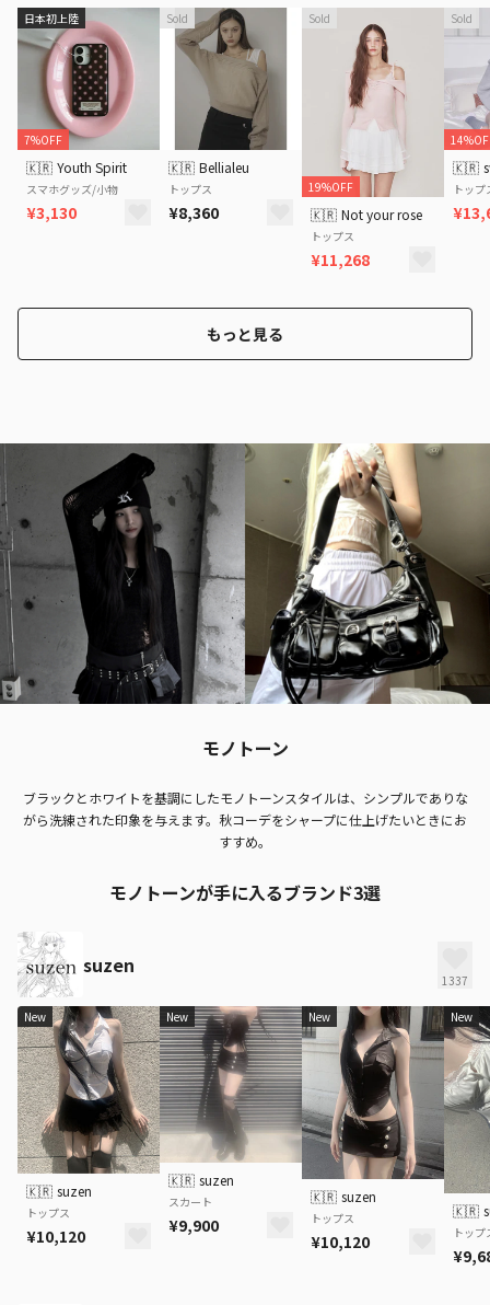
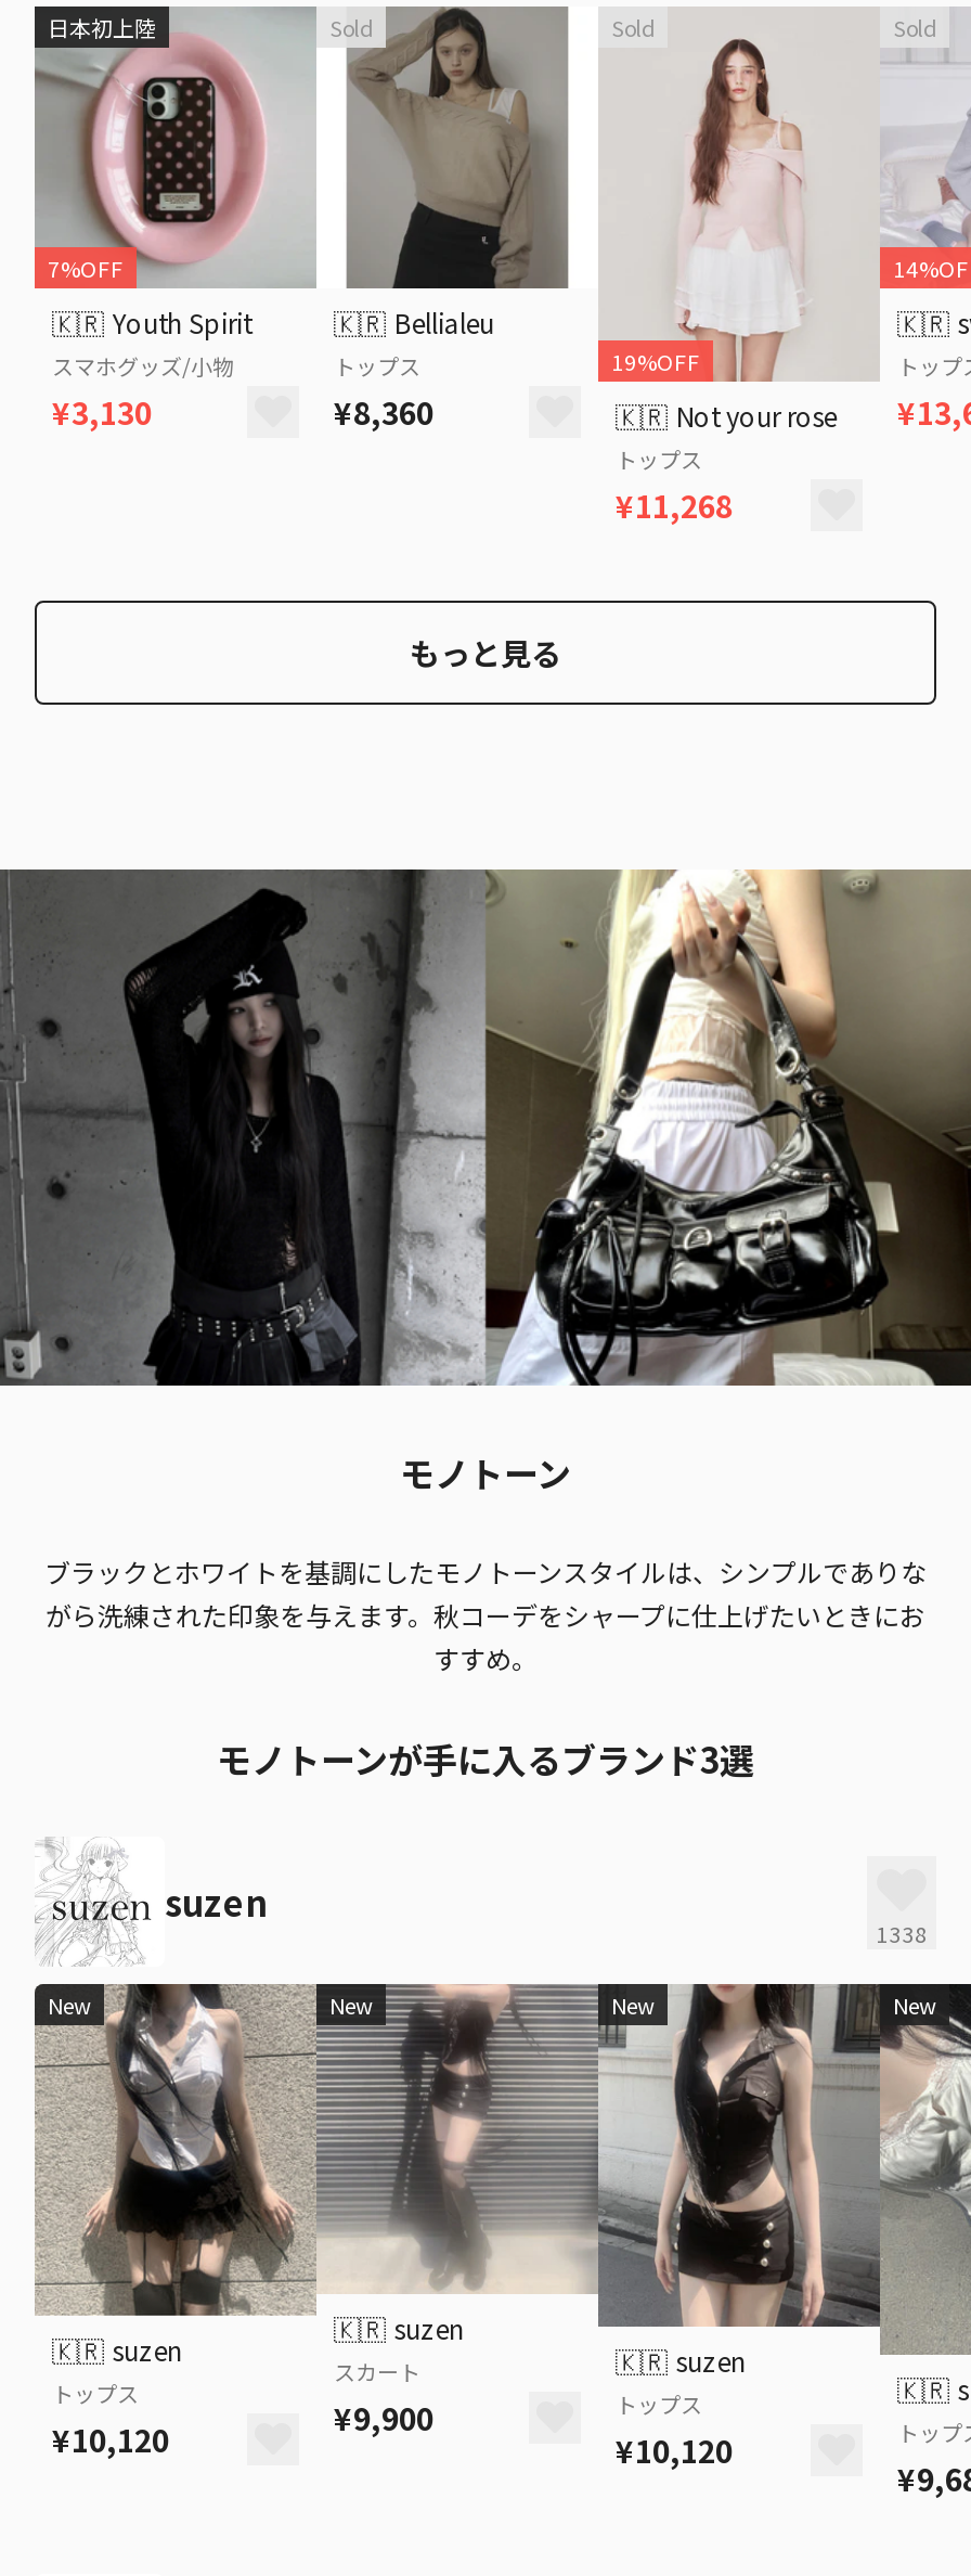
[442,972,468,988] 1337 -> [876,1917,928,1949] 1338

